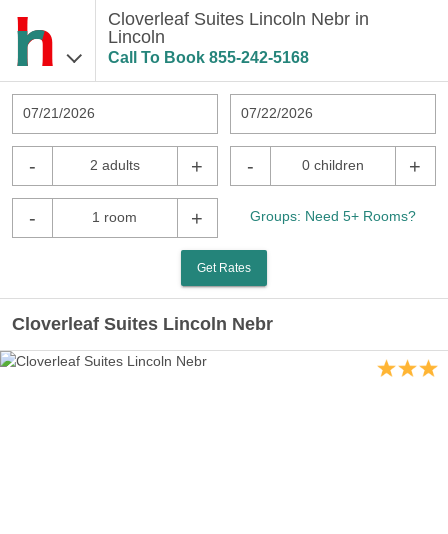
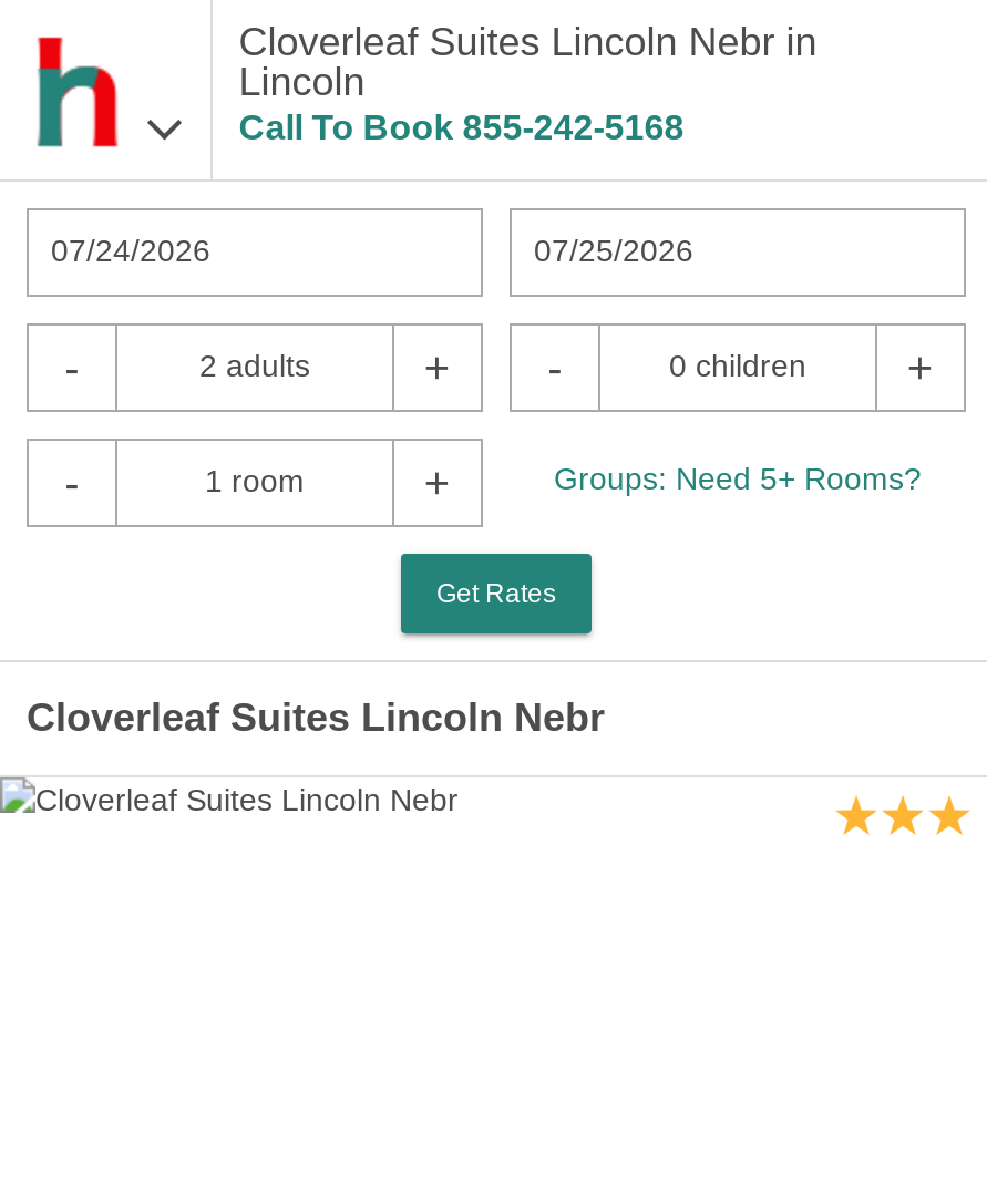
[23,105,95,121] 07/21/2026 -> [51,233,210,268] 07/24/2026
[241,105,313,121] 07/22/2026 -> [534,233,693,268] 07/25/2026

